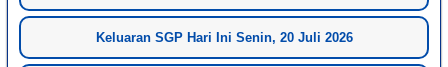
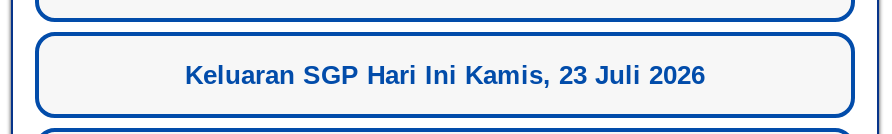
[95,30,352,45] Keluaran SGP Hari Ini Senin, 20 Juli 2026 -> [185,60,705,90] Keluaran SGP Hari Ini Kamis, 23 Juli 2026

